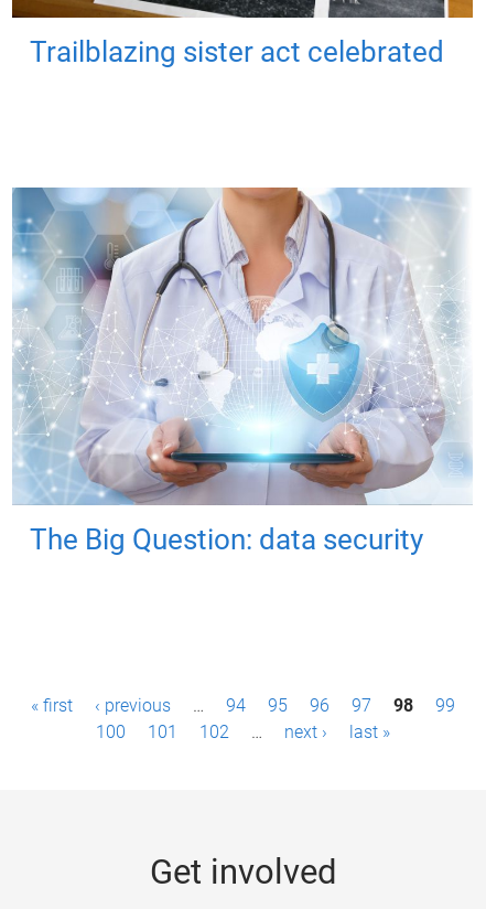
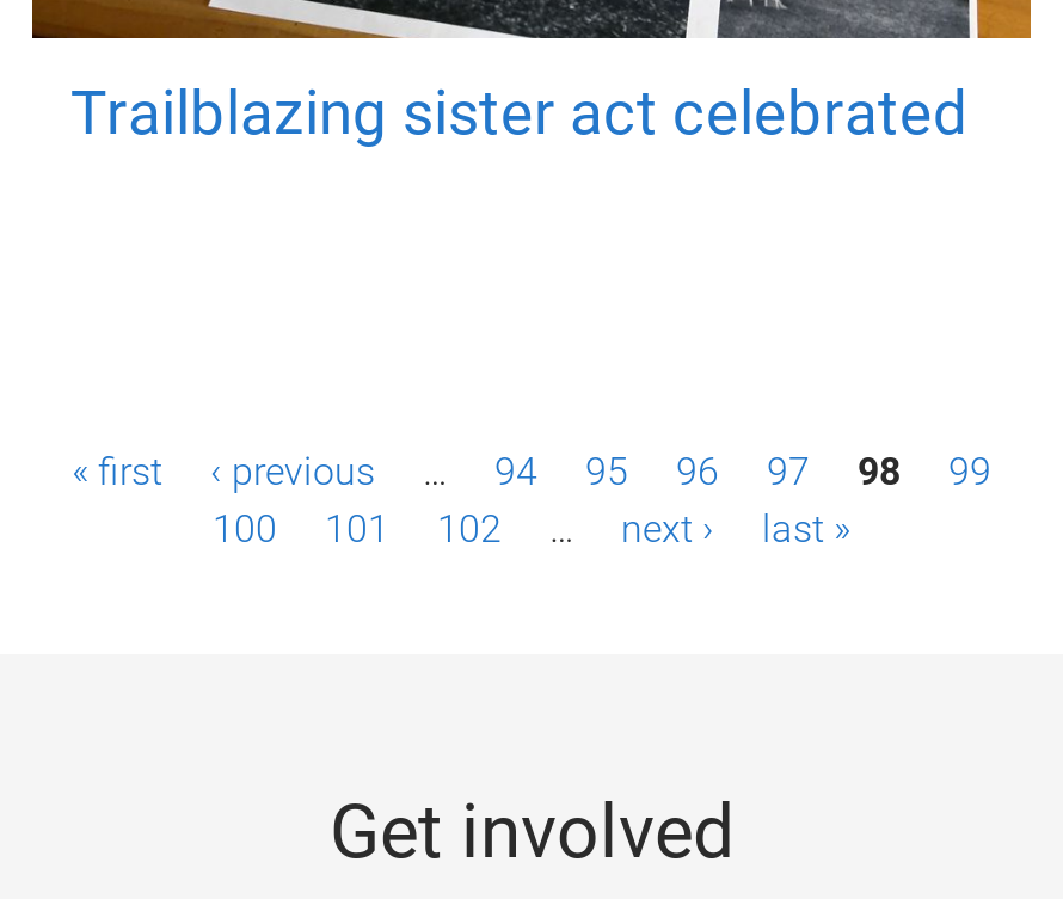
[11,186,473,556] [image] | The Big Question: data security -> none

